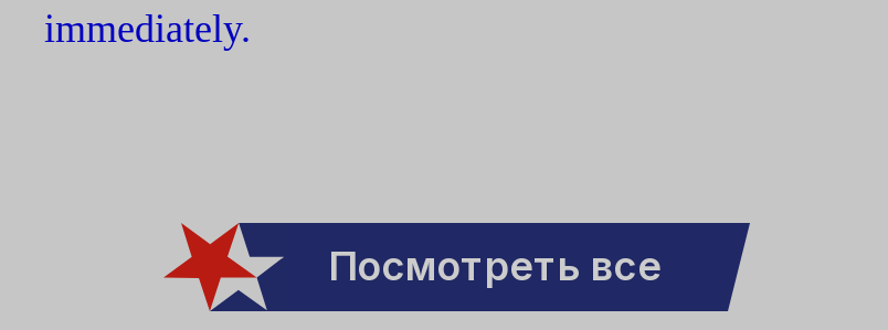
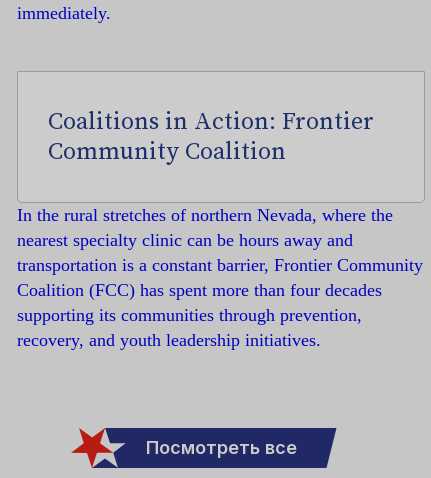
none -> [17,107,423,350] Coalitions in Action: Frontier | Community Coalition | In the rural stretches of northern Nevada, where the | nearest specialty clinic can be hours away and | transportation is a constant barrier, Frontier Community | Coalition (FCC) has spent more than four decades | supporting its communities through prevention, | recovery, and youth leadership initiatives.

